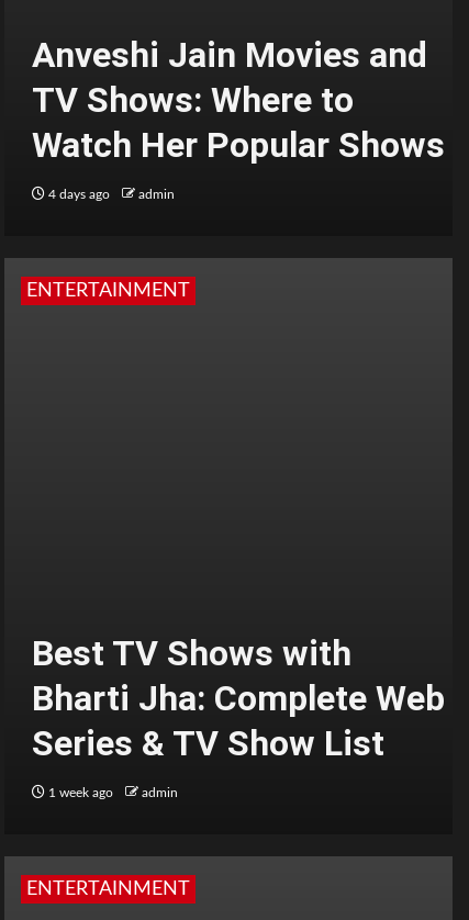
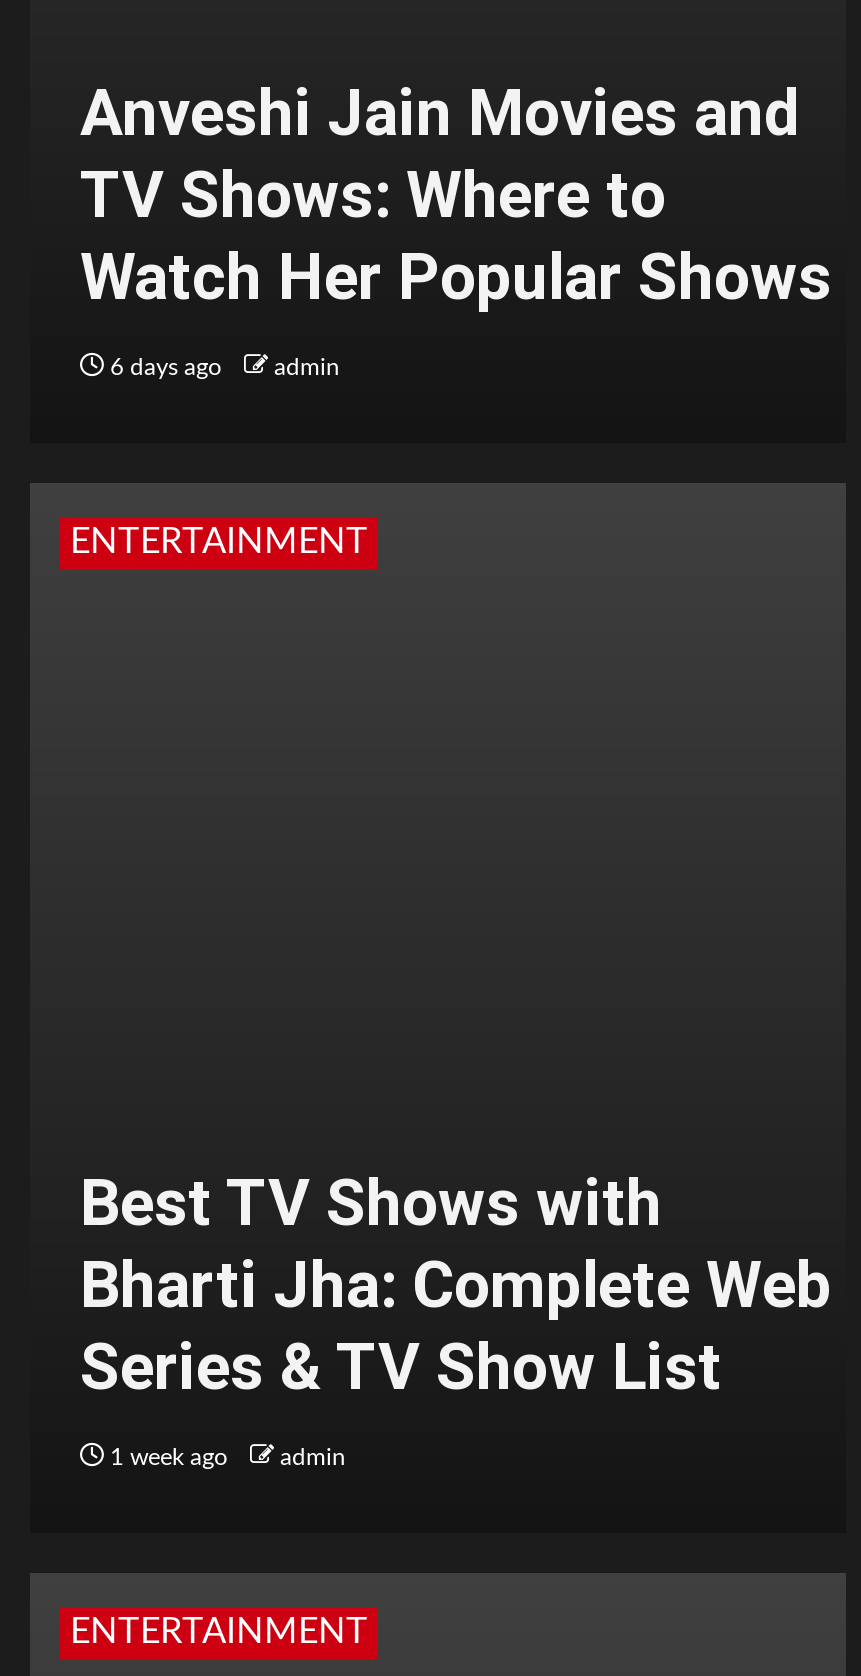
[45,188,175,201] 4 days ago admin -> [104,355,340,379] 6 days ago admin

